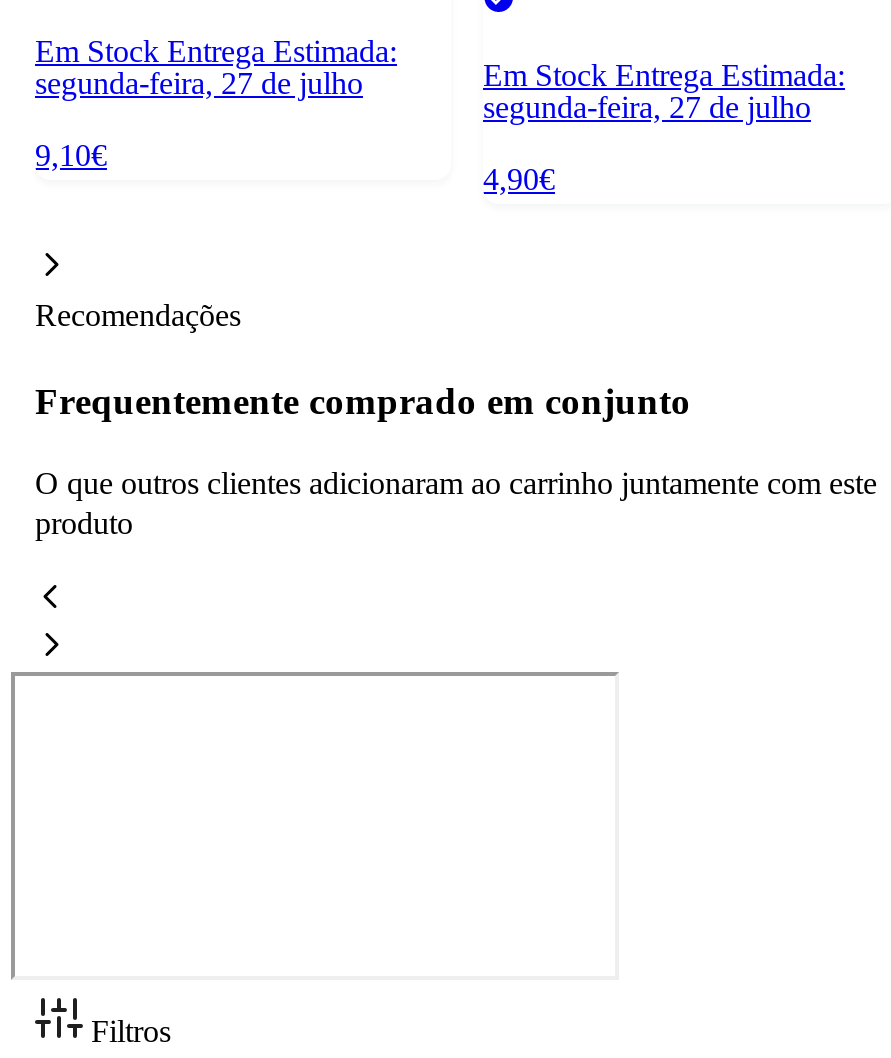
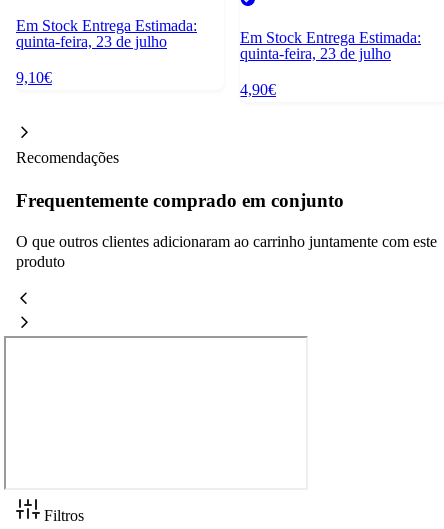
[35,67,363,101] segunda-feira, 27 de julho -> [16,33,167,50] quinta-feira, 23 de julho
[483,91,811,125] segunda-feira, 27 de julho -> [240,45,391,62] quinta-feira, 23 de julho

